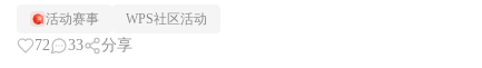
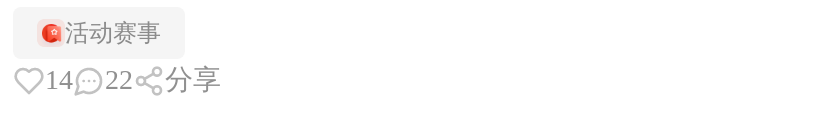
[35,12,207,54] WPS社区活动 | 72 | 33 -> [45,66,133,96] 14 | 22

